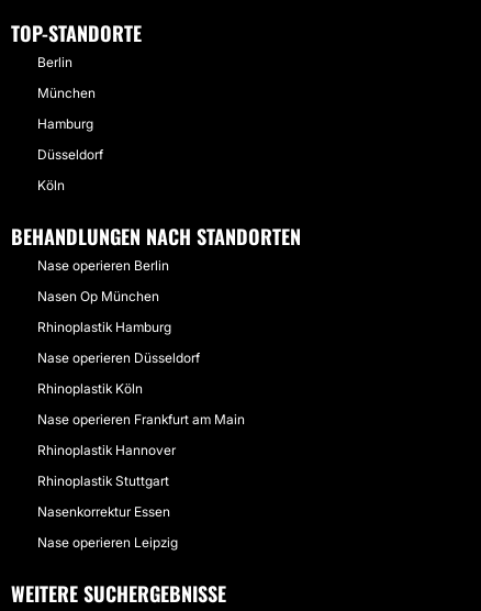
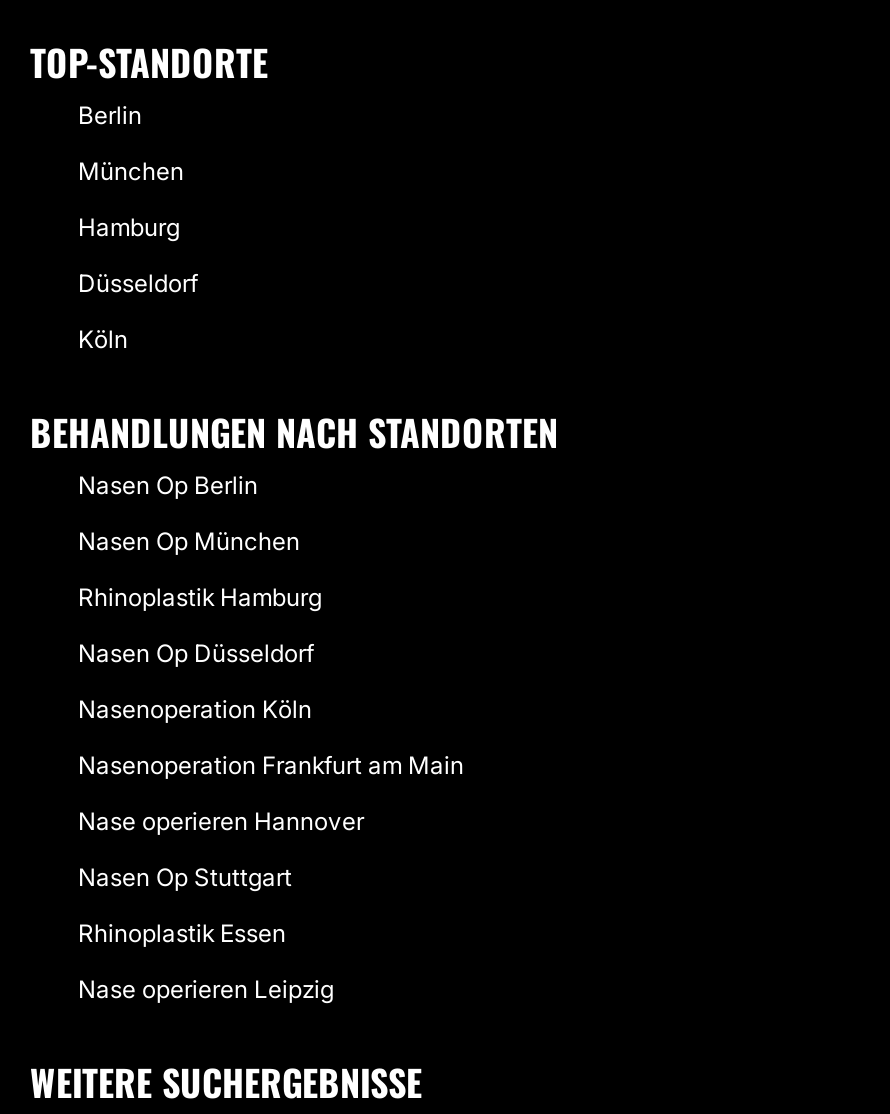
[37,257,169,274] Nase operieren Berlin -> [78,470,258,500] Nasen Op Berlin
[37,349,200,366] Nase operieren Düsseldorf -> [78,638,314,668] Nasen Op Düsseldorf
[37,380,143,397] Rhinoplastik Köln -> [78,694,312,724] Nasenoperation Köln
[37,411,245,427] Nase operieren Frankfurt am Main -> [78,750,464,780] Nasenoperation Frankfurt am Main
[37,442,176,458] Rhinoplastik Hannover -> [78,806,364,836] Nase operieren Hannover
[37,473,169,489] Rhinoplastik Stuttgart -> [78,862,292,892] Nasen Op Stuttgart
[37,503,170,520] Nasenkorrektur Essen -> [78,918,286,948] Rhinoplastik Essen

